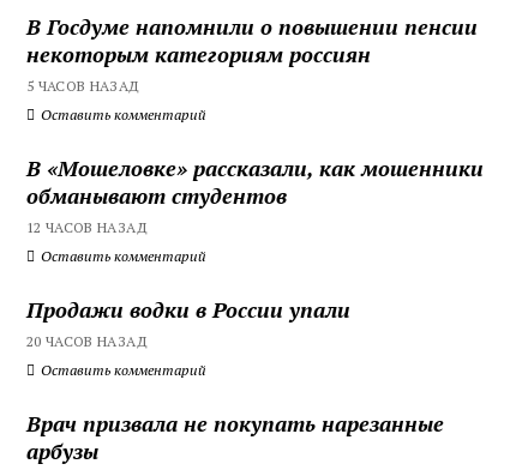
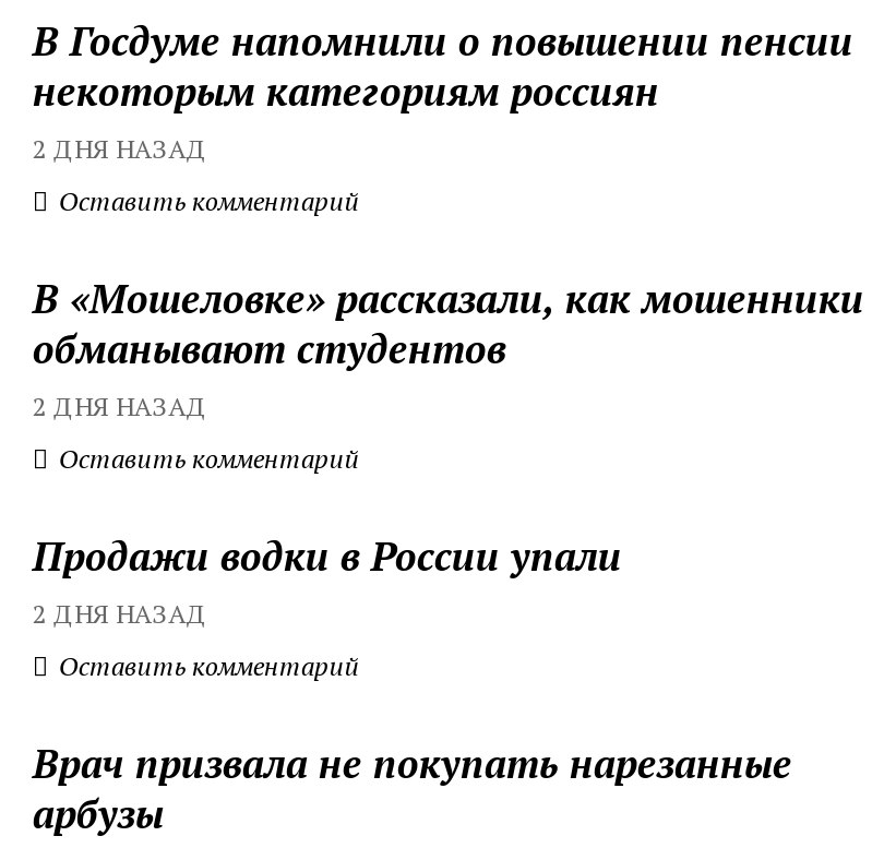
[26,76,140,94] 5 ЧАСОВ НАЗАД -> [33,131,207,164] 2 ДНЯ НАЗАД
[26,218,147,236] 12 ЧАСОВ НАЗАД -> [33,389,207,421] 2 ДНЯ НАЗАД
[26,332,147,350] 20 ЧАСОВ НАЗАД -> [33,596,207,629] 2 ДНЯ НАЗАД

